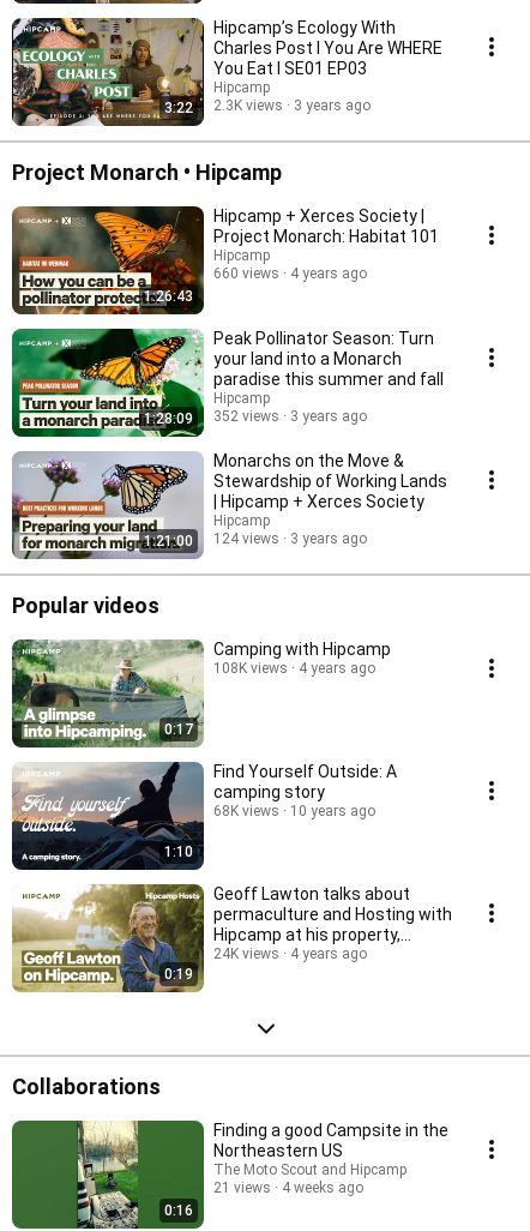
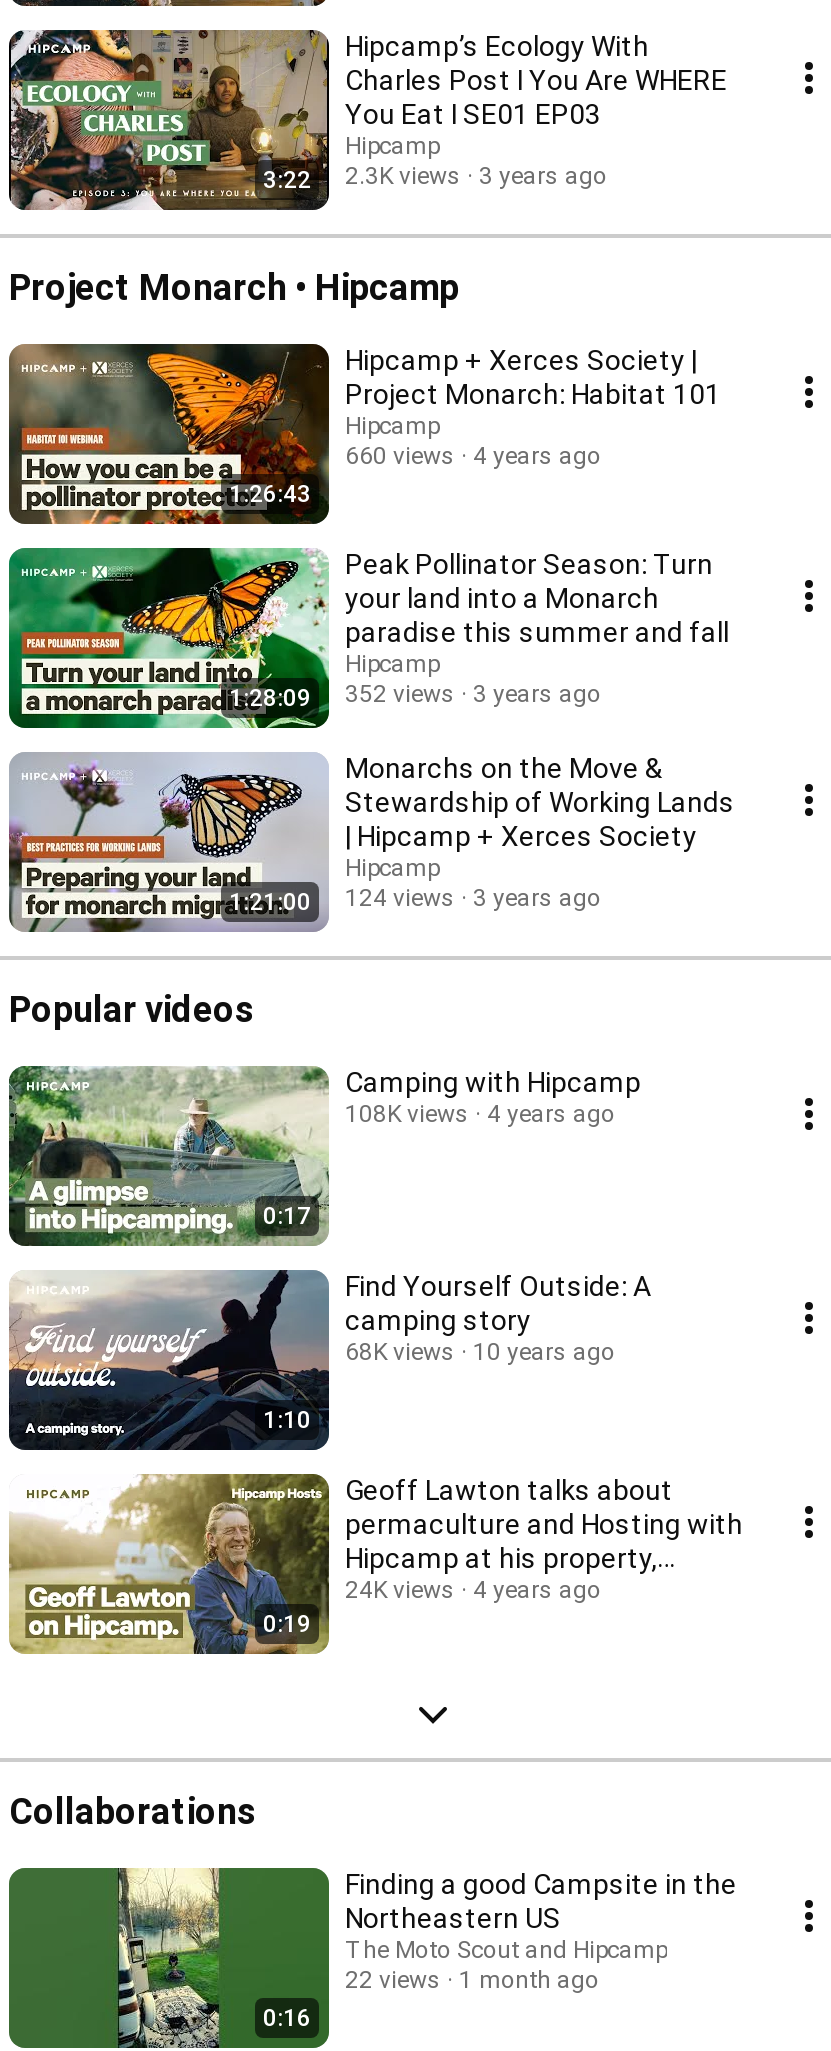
[213,1179,271,1196] 21 views -> [345,1965,441,1993] 22 views
[282,1179,363,1196] 4 weeks ago -> [459,1965,599,1993] 1 month ago

